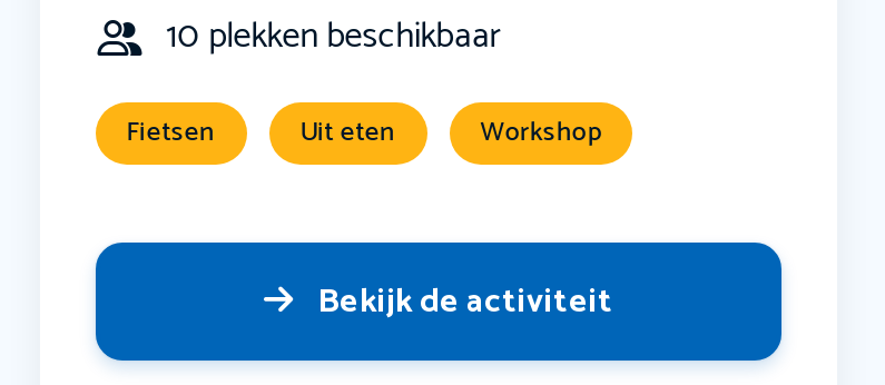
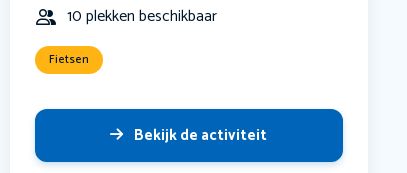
[300,112,601,154] Uit eten | Workshop -> none

